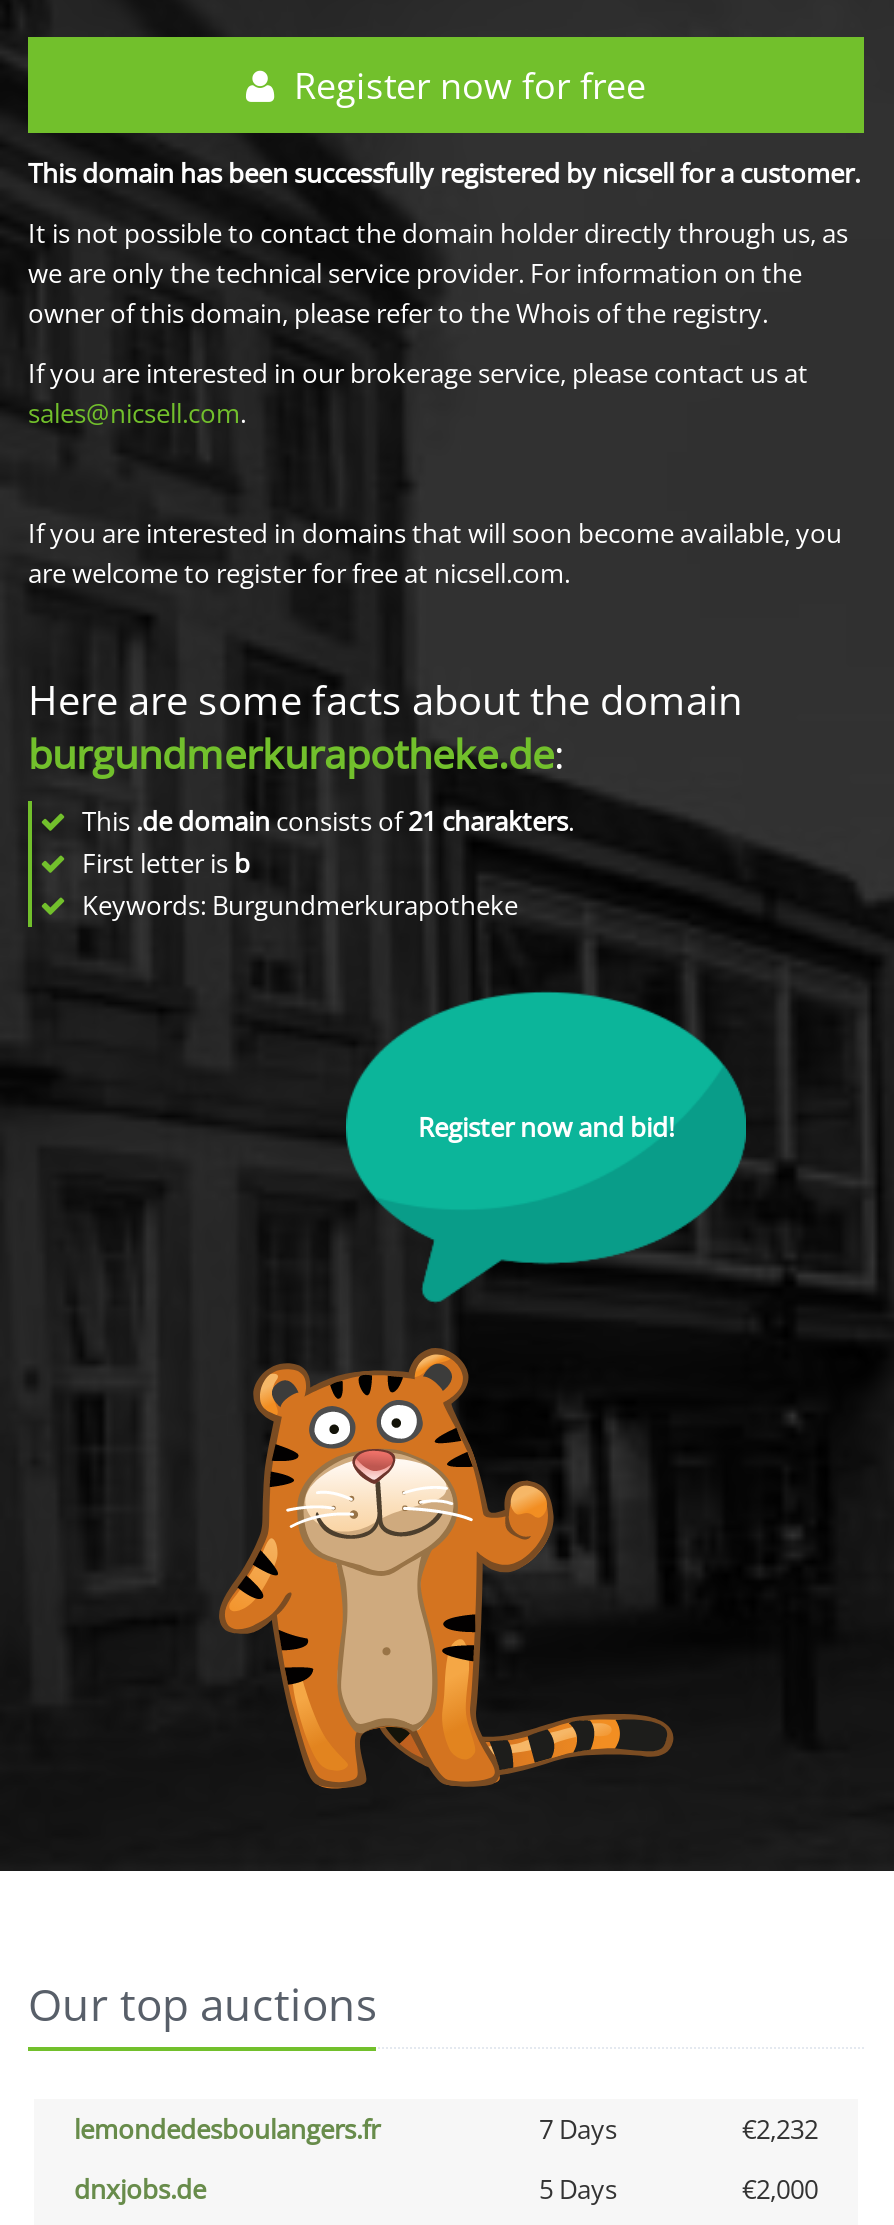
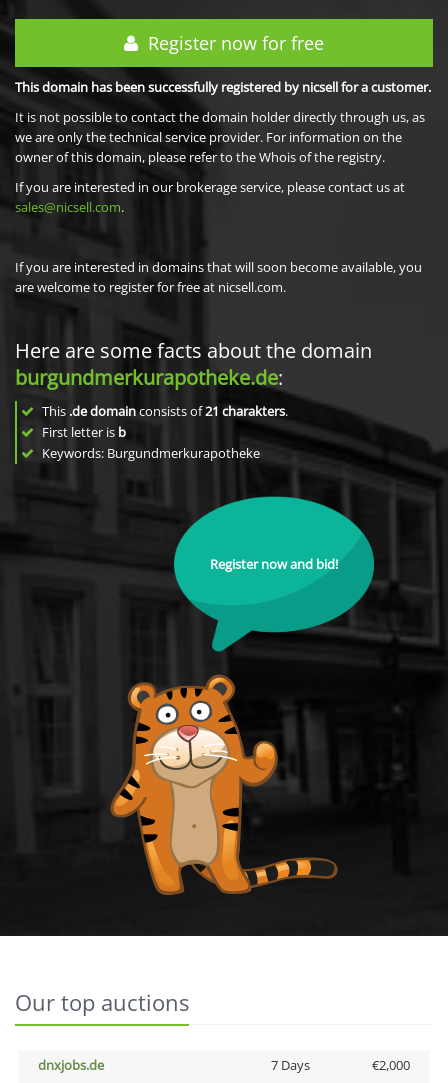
[74,2111,818,2147] lemondedesboulangers.fr | 7 Days | €2,232 -> none
[539,2171,617,2207] 5 Days -> [270,1056,309,1074] 7 Days

